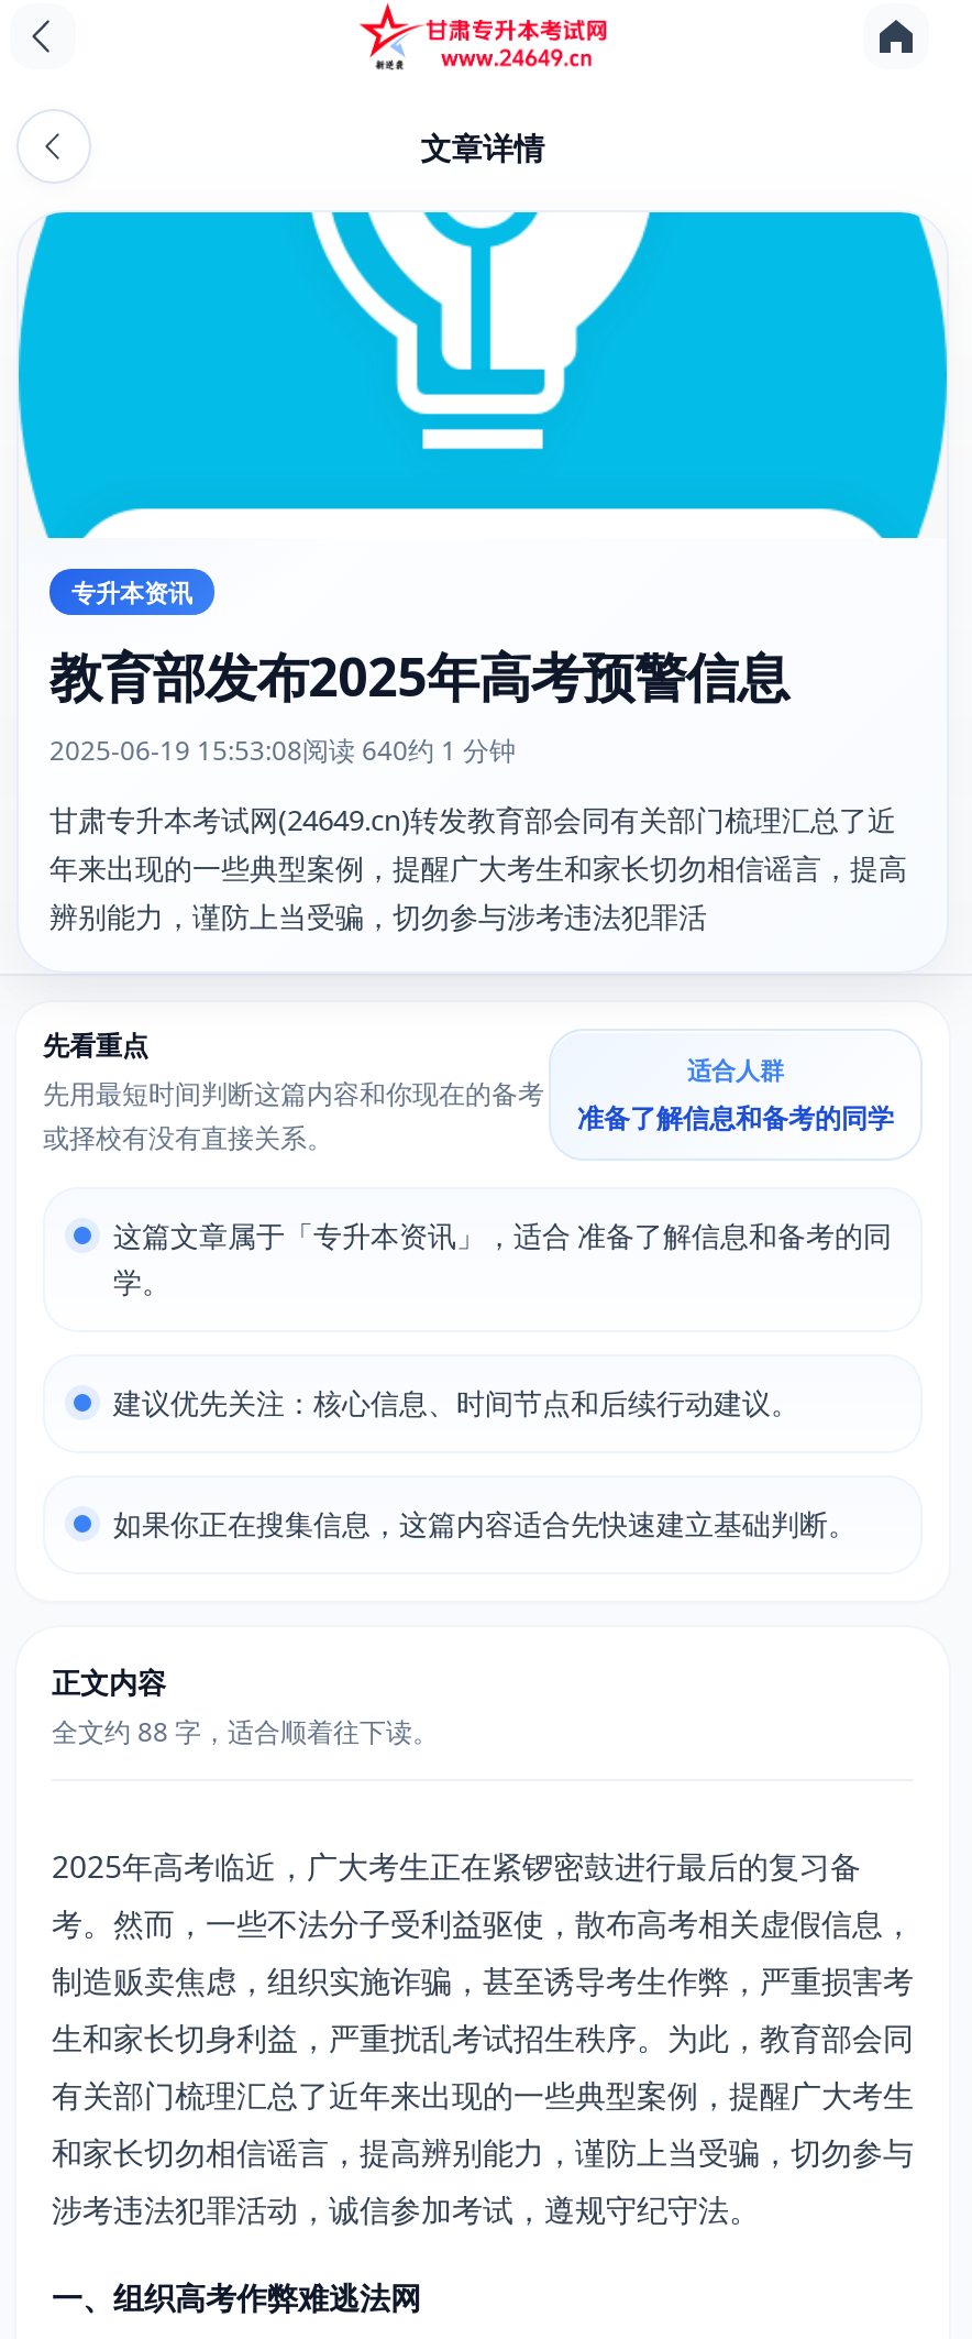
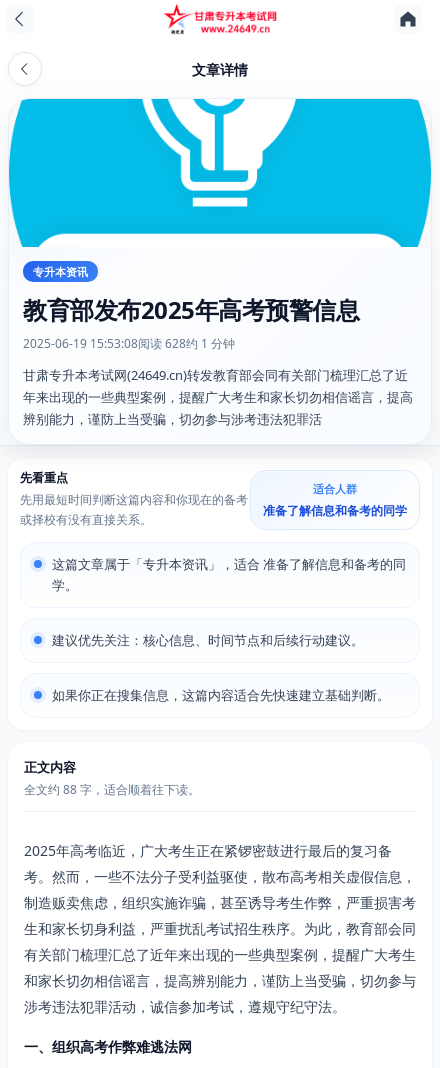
[49,732,516,769] 2025-06-19 15:53:08阅读 640约 1 分钟 -> [23,335,235,352] 2025-06-19 15:53:08阅读 628约 1 分钟

